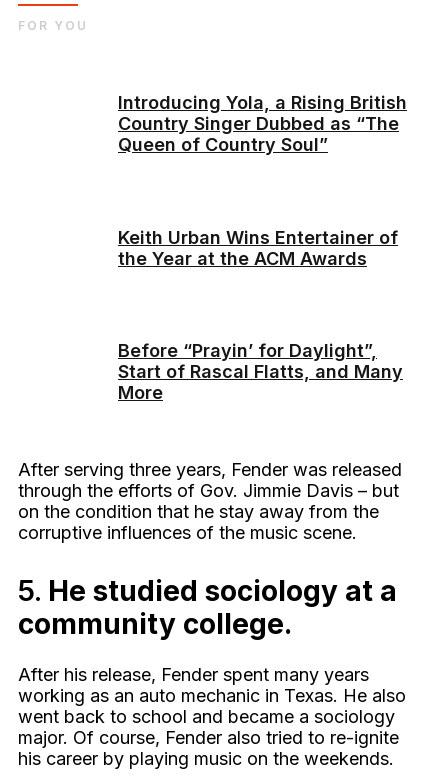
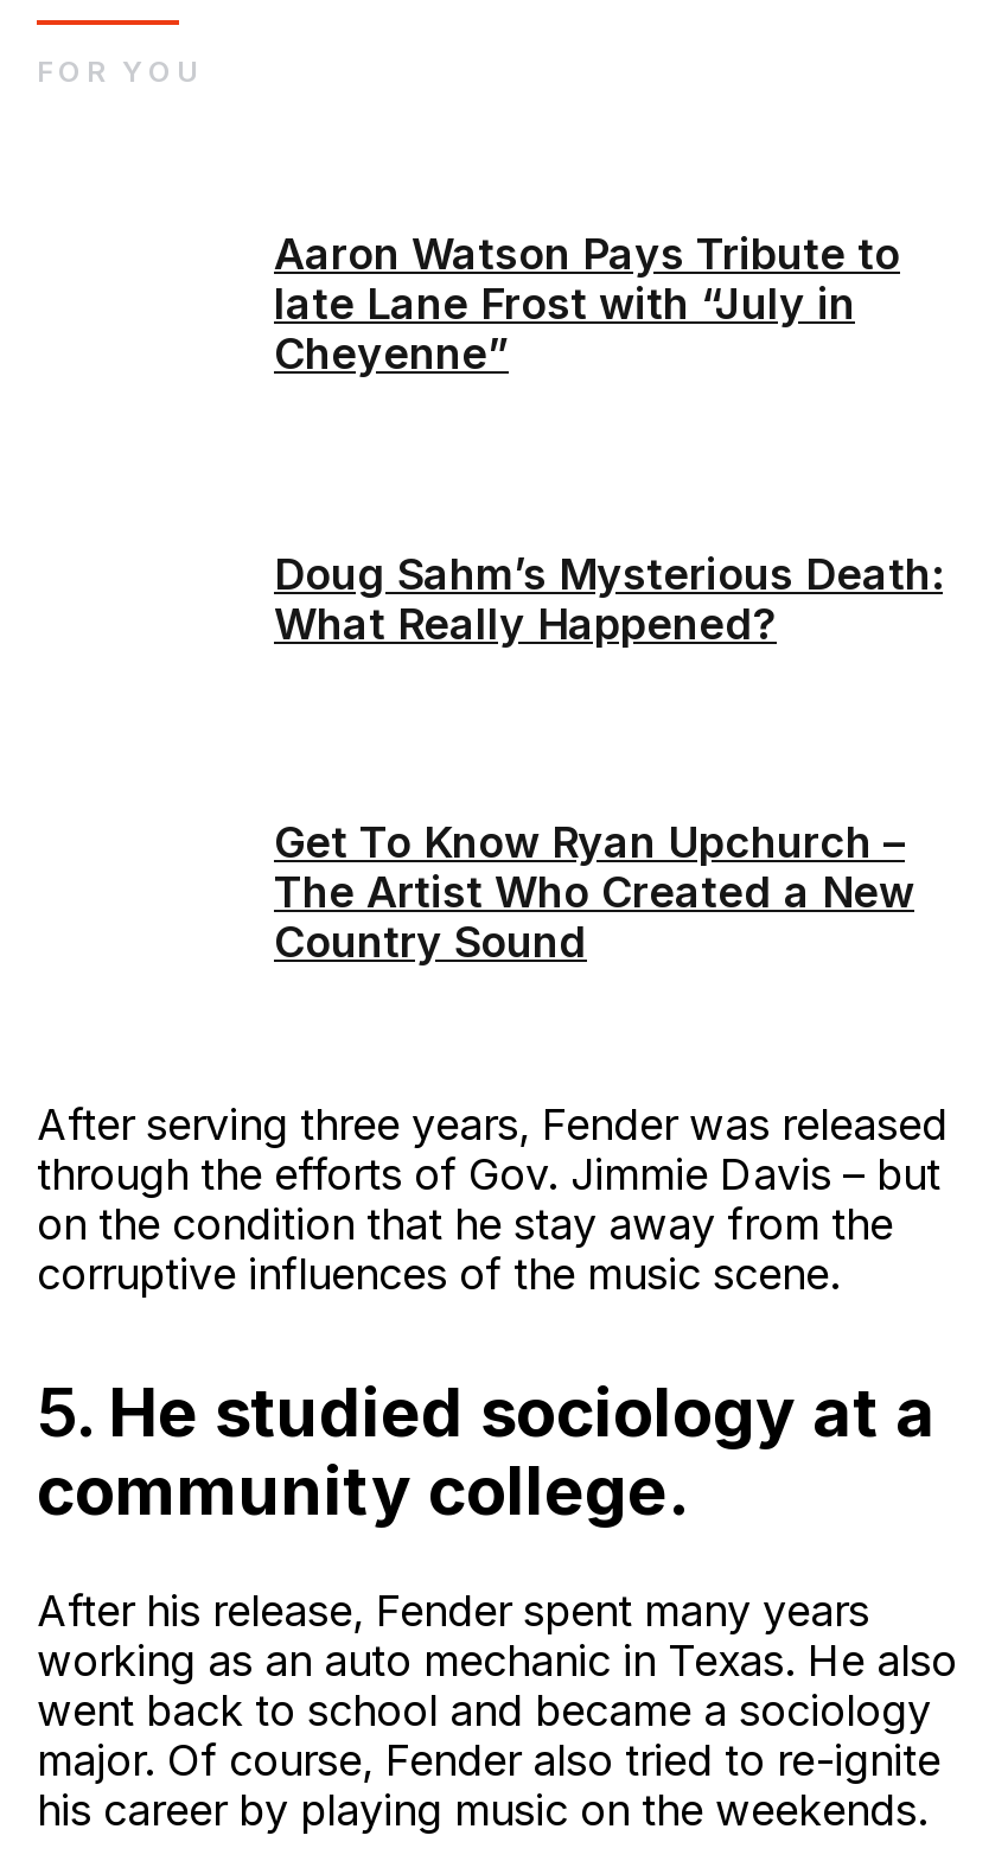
[118,92,407,155] Introducing Yola, a Rising British | Country Singer Dubbed as “The | Queen of Country Soul” -> [274,229,900,379] Aaron Watson Pays Tribute to | late Lane Frost with “July in | Cheyenne”
[118,227,398,269] Keith Urban Wins Entertainer of | the Year at the ACM Awards -> [274,548,943,648] Doug Sahm’s Mysterious Death: | What Really Happened?
[118,340,403,403] Before “Prayin’ for Daylight”, | Start of Rascal Flatts, and Many | More -> [274,817,914,967] Get To Know Ryan Upchurch – | The Artist Who Created a New | Country Sound

